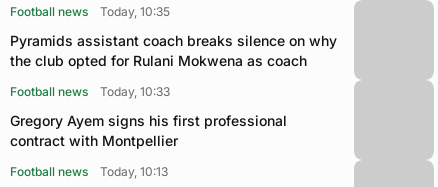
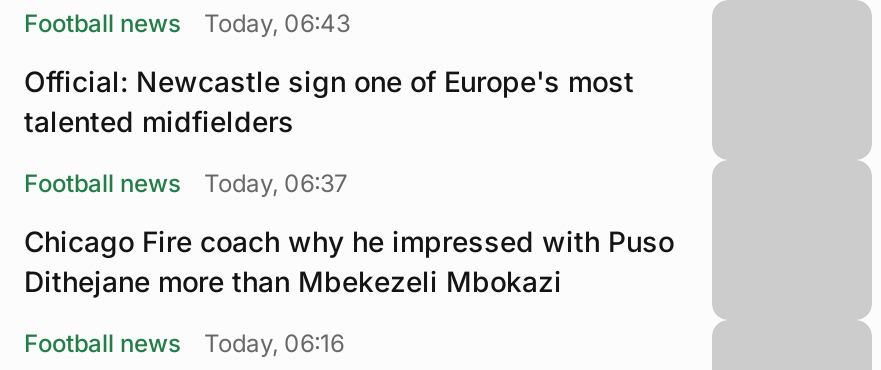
[10,4,170,19] Football news Today, 10:35 -> [24,9,350,39] Football news Today, 06:43
[10,32,337,69] Pyramids assistant coach breaks silence on why | the club opted for Rulani Mokwena as coach -> [24,64,634,138] Official: Newcastle sign one of Europe's most | talented midfielders
[10,84,170,99] Football news Today, 10:33 -> [24,169,348,199] Football news Today, 06:37
[10,112,287,149] Gregory Ayem signs his first professional | contract with Montpellier -> [24,224,674,298] Chicago Fire coach why he impressed with Puso | Dithejane more than Mbekezeli Mbokazi
[10,164,168,179] Football news Today, 10:13 -> [24,329,344,359] Football news Today, 06:16

